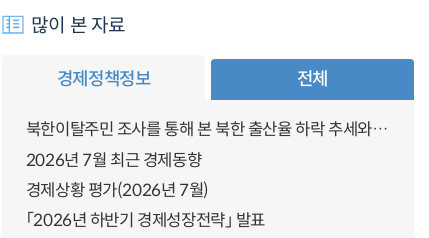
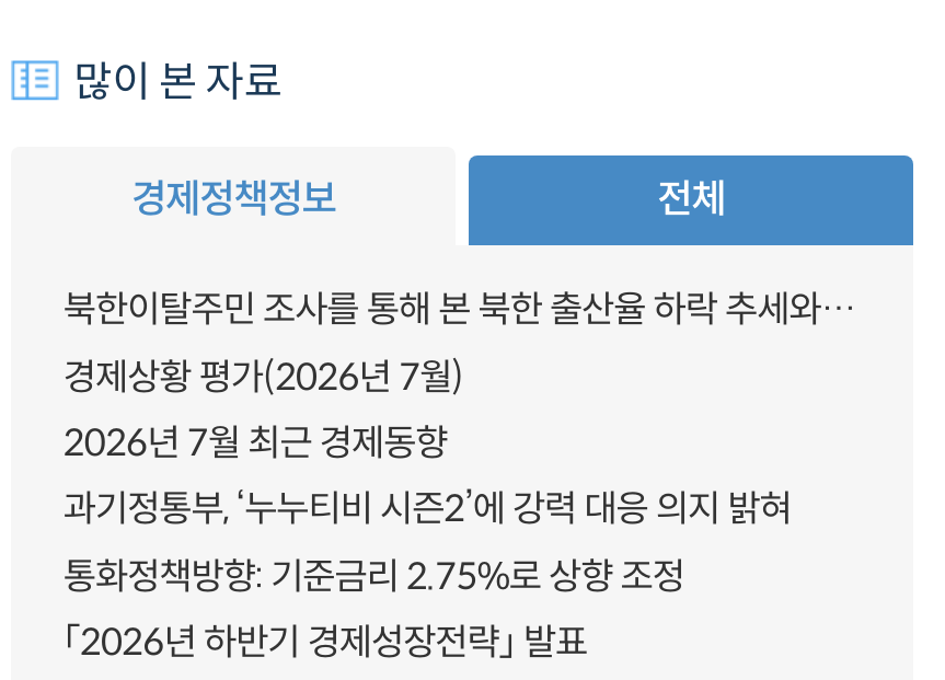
none -> [63,487,791,599] 과기정통부, ‘누누티비 시즌2’에 강력 대응 의지 밝혀 | 통화정책방향: 기준금리 2.75%로 상향 조정
moved [26,180,209,201] -> [63,354,464,400]: 경제상황 평가(2026년 7월)

